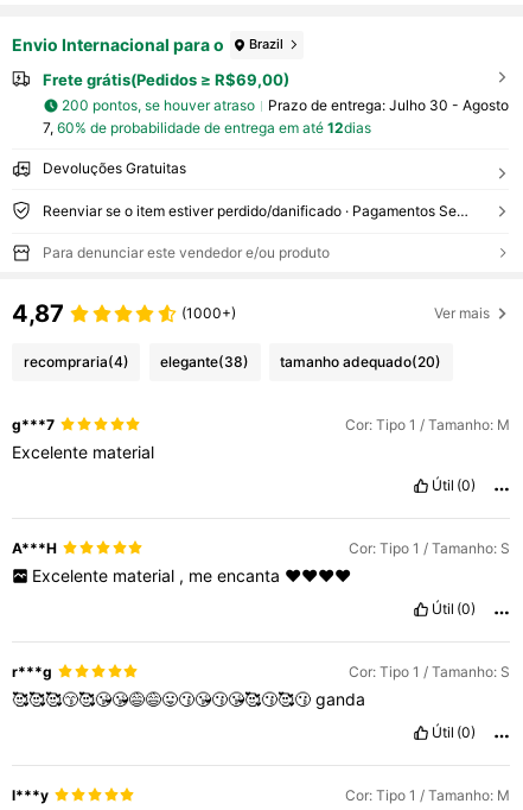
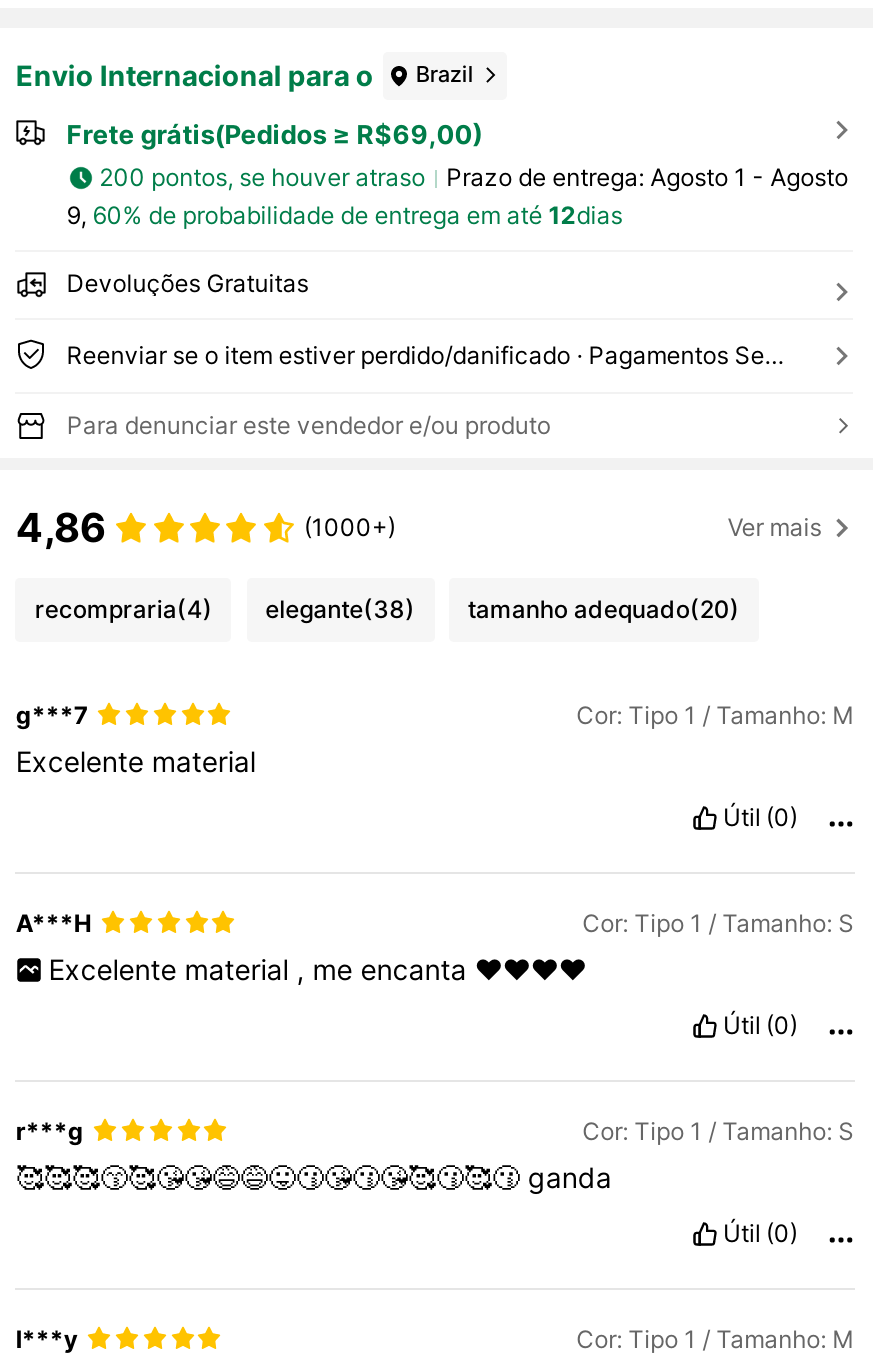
[268,97,508,114] Prazo de entrega: Julho 30 - Agosto -> [446,163,848,193] Prazo de entrega: Agosto 1 - Agosto
[42,119,371,136] 7, 60% de probabilidade de entrega em até 12dias -> [66,200,622,230] 9, 60% de probabilidade de entrega em até 12dias
[12,300,64,328] 4,87 -> [16,505,106,553] 4,86

